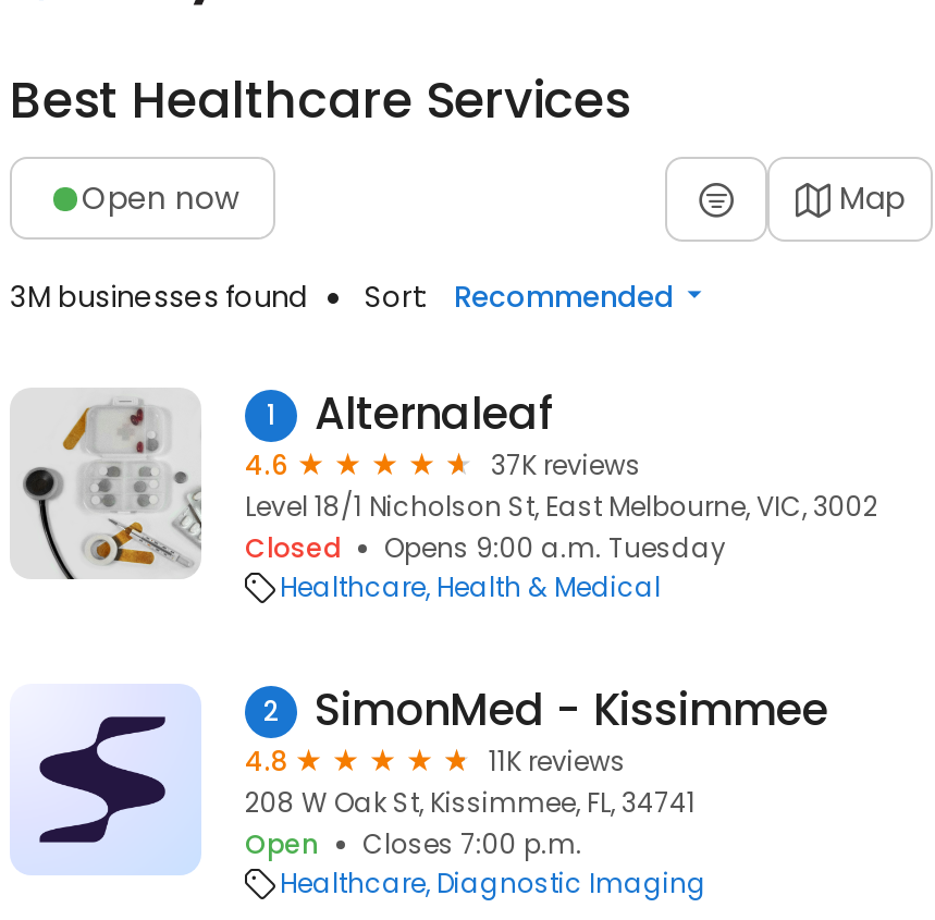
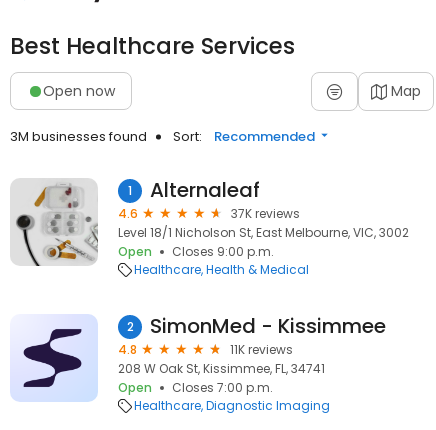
[245,529,726,566] Closed | Opens 9:00 a.m. Tuesday -> [118,243,274,260] Open | Closes 9:00 p.m.

